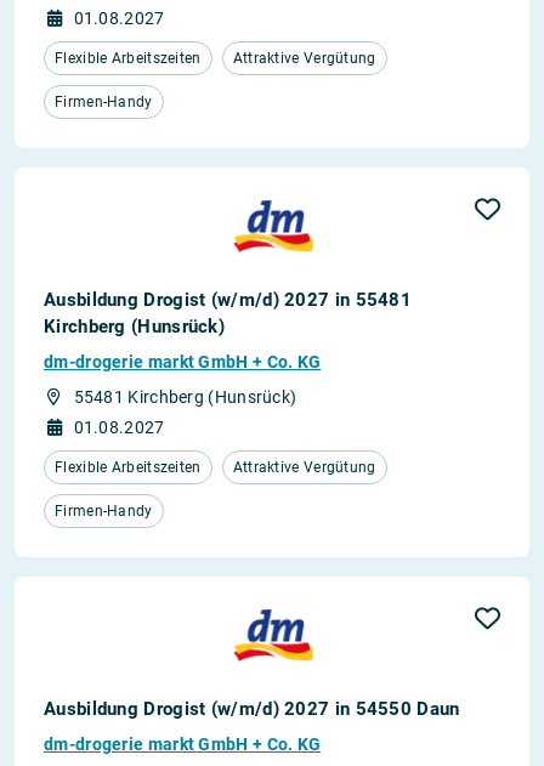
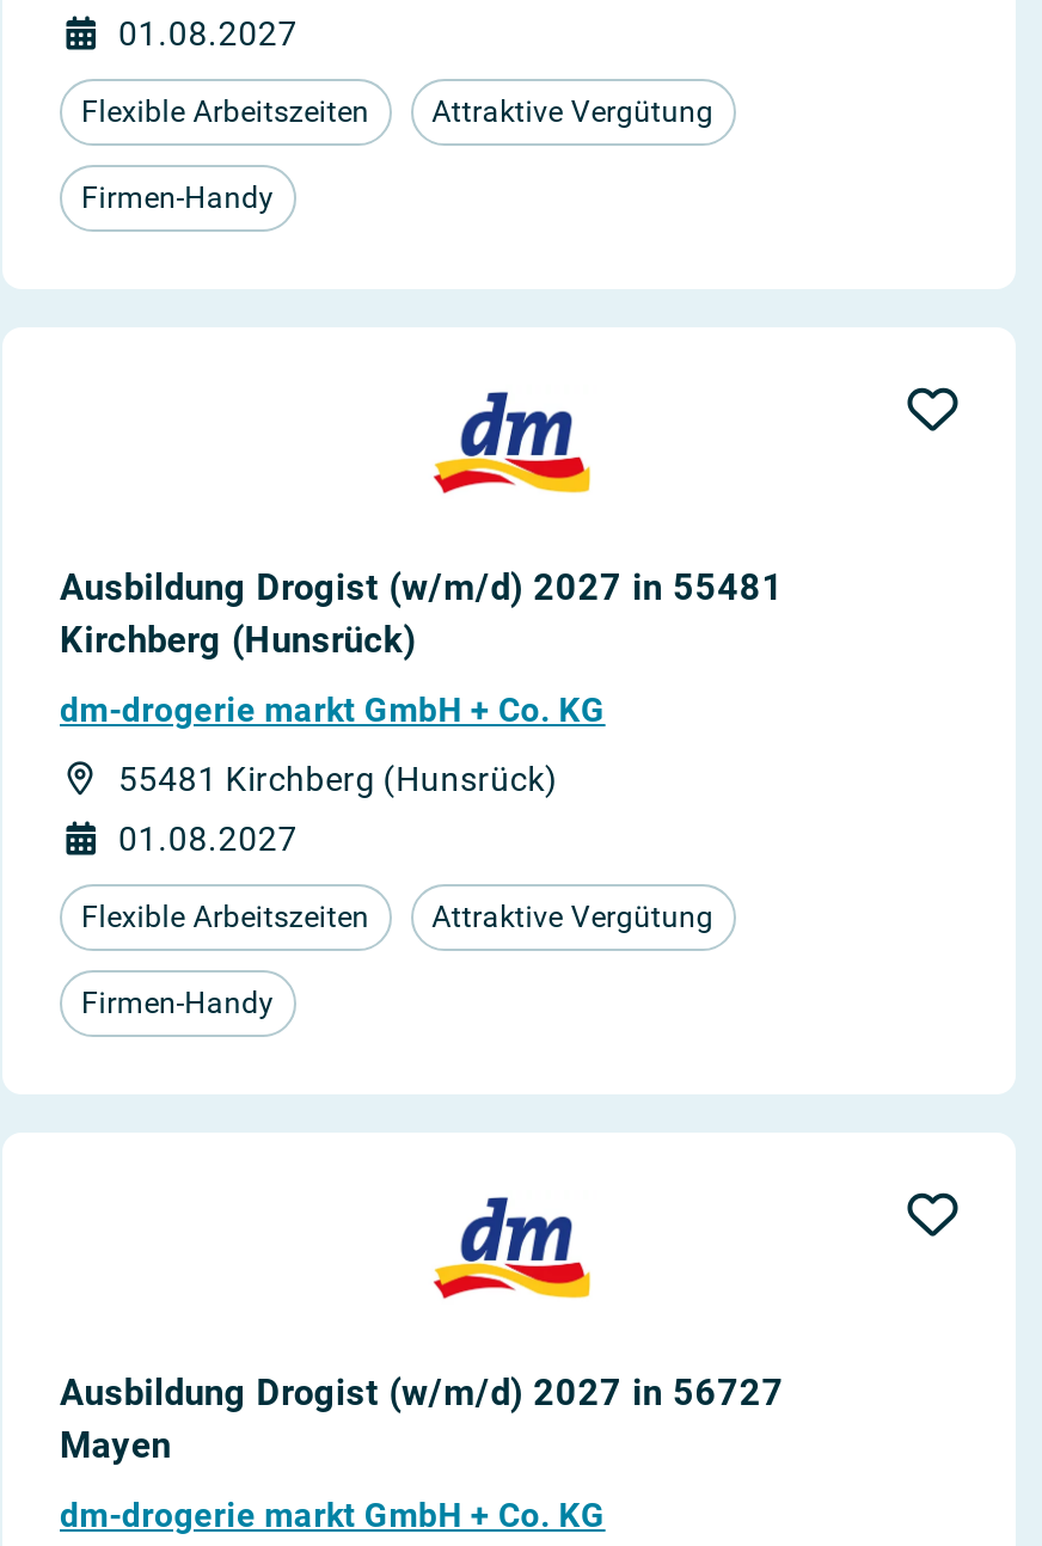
[44,698,460,720] Ausbildung Drogist (w/m/d) 2027 in 54550 Daun -> [60,1372,784,1467] Ausbildung Drogist (w/m/d) 2027 in 56727 | Mayen

